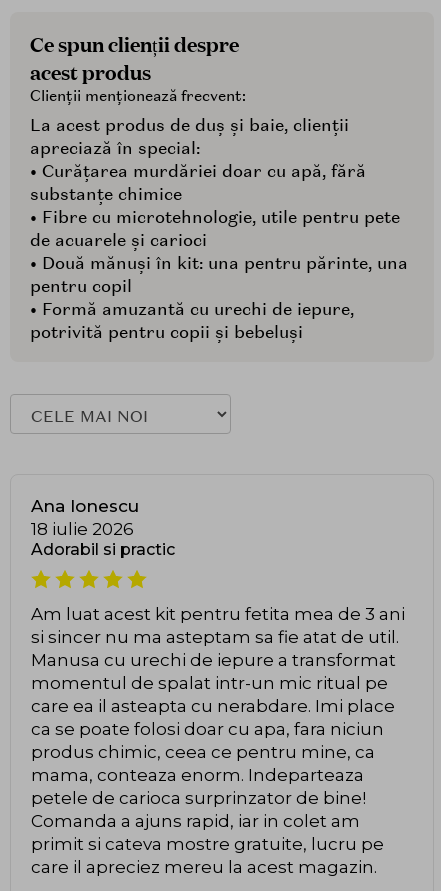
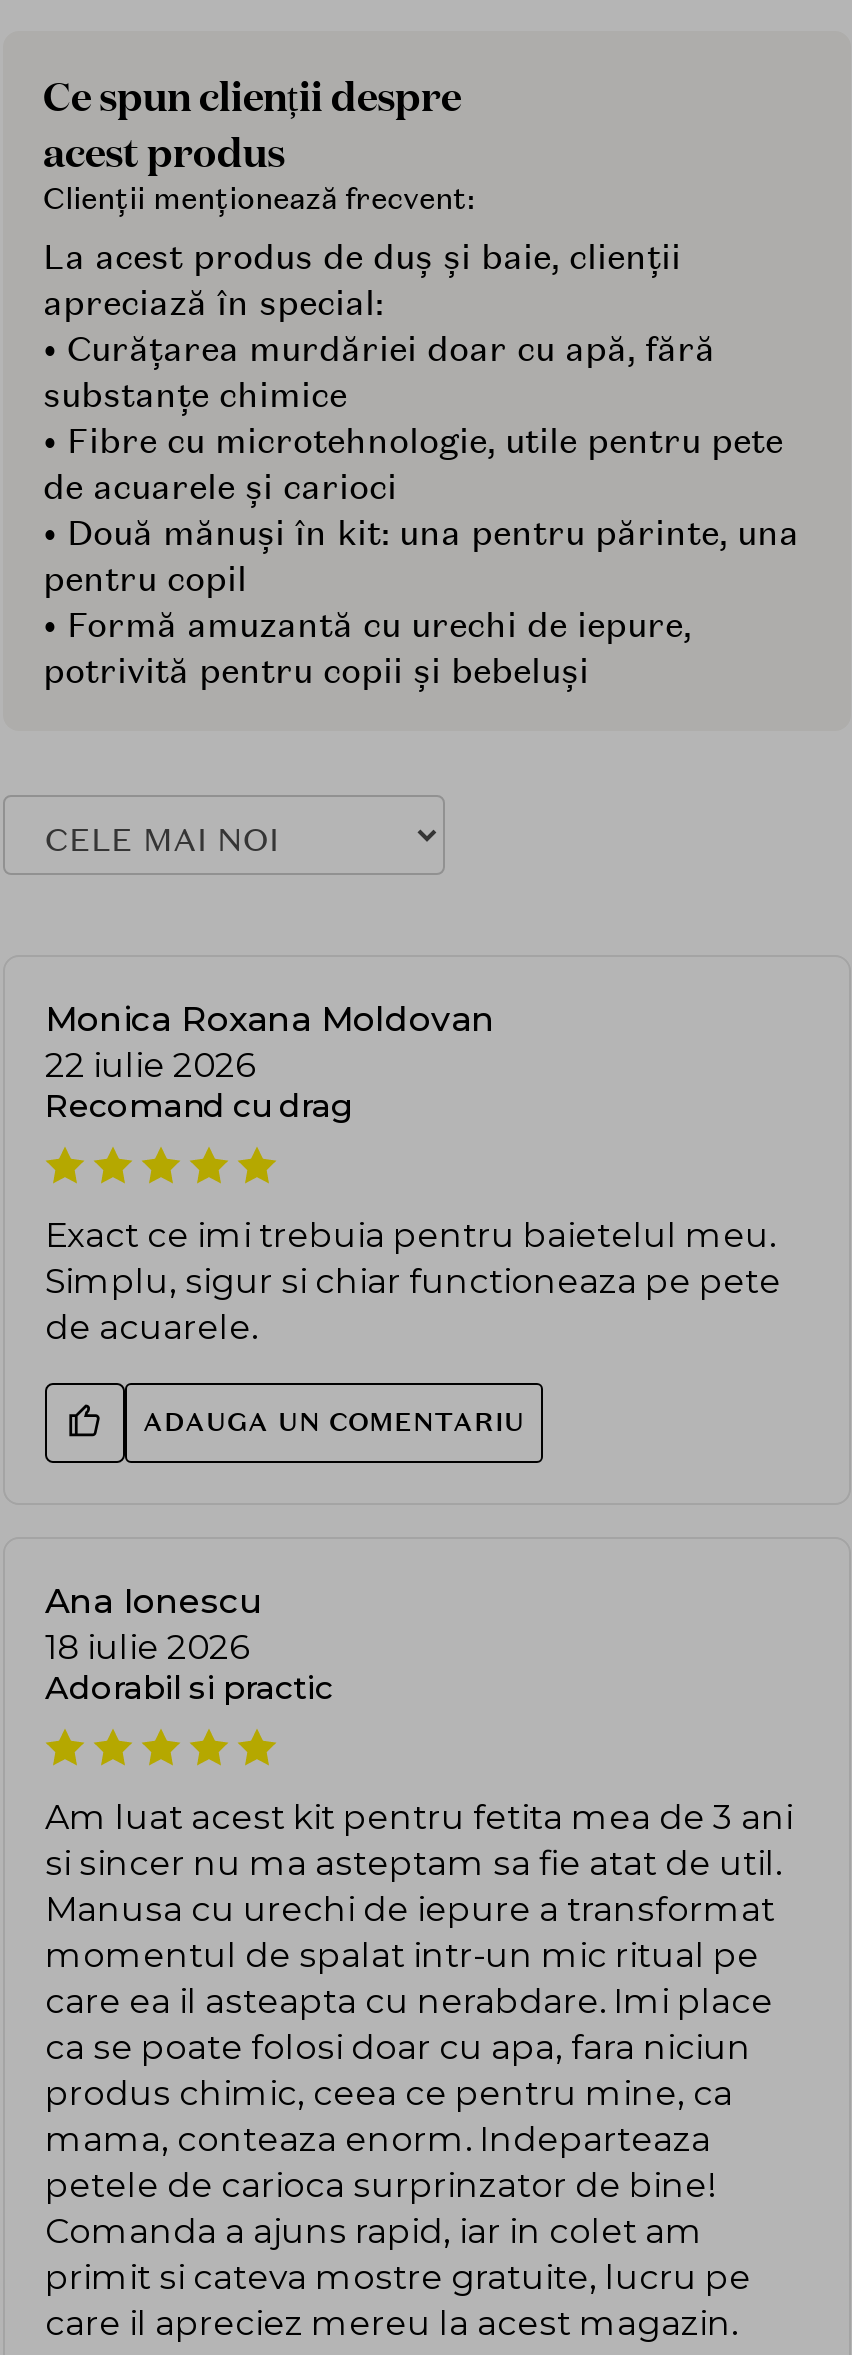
none -> [45,999,781,1439] Monica Roxana Moldovan | 22 iulie 2026 | Recomand cu drag | Exact ce imi trebuia pentru baietelul meu. | Simplu, sigur si chiar functioneaza pe pete | de acuarele. | ADAUGA UN COMENTARIU

